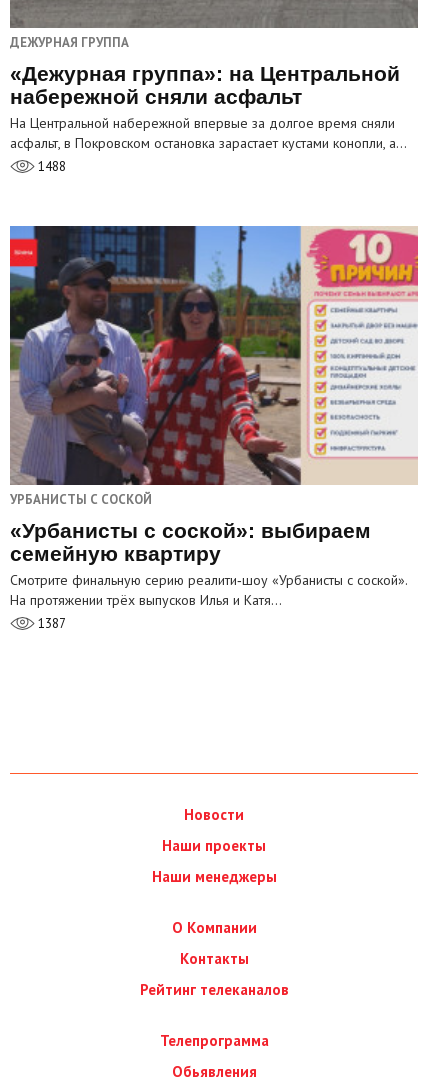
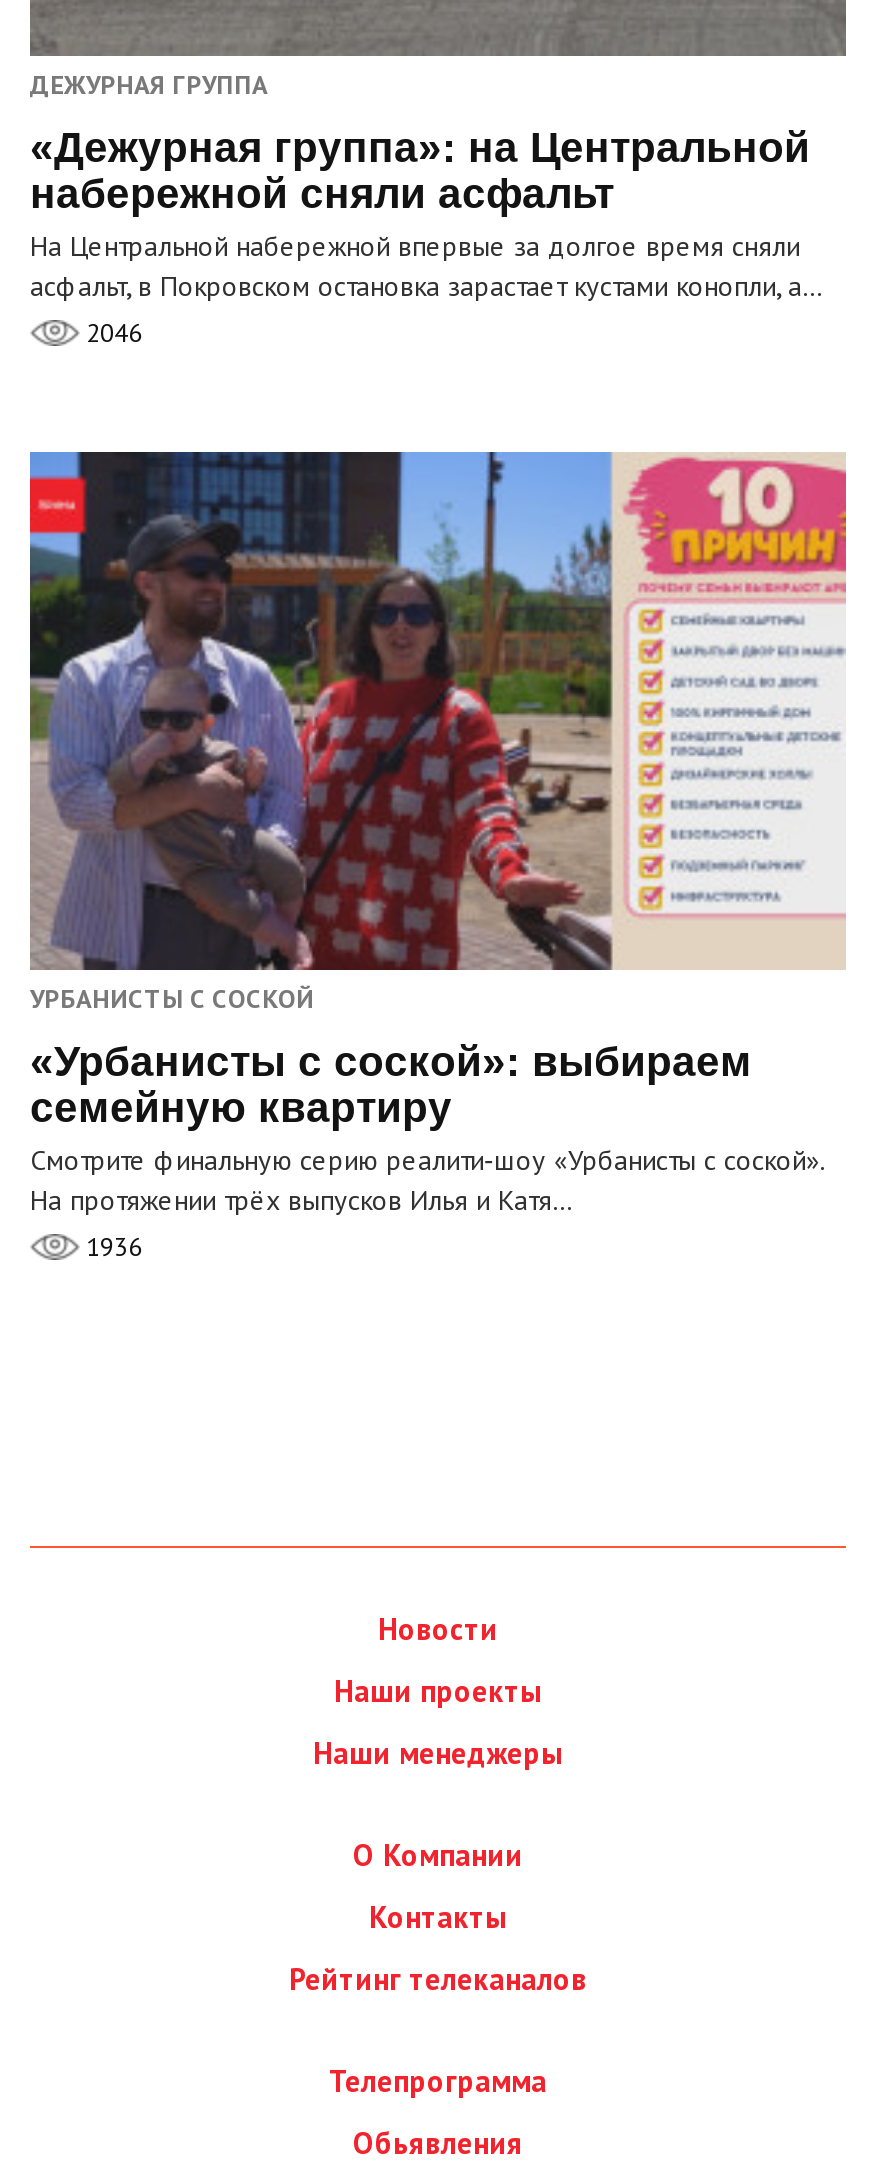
[35,158,66,175] 1488 -> [80,317,142,351] 2046
[35,614,66,631] 1387 -> [80,1229,142,1263] 1936

